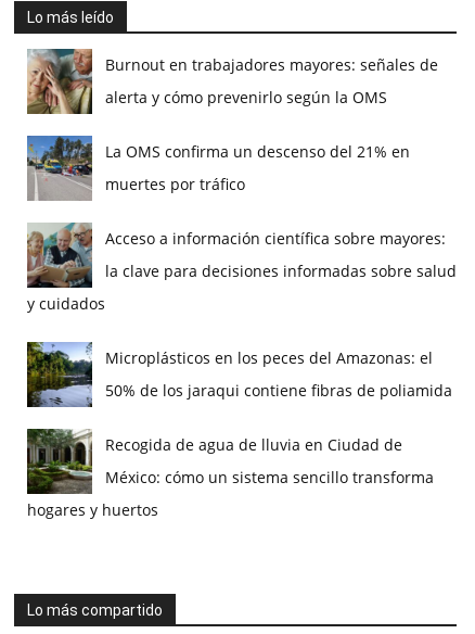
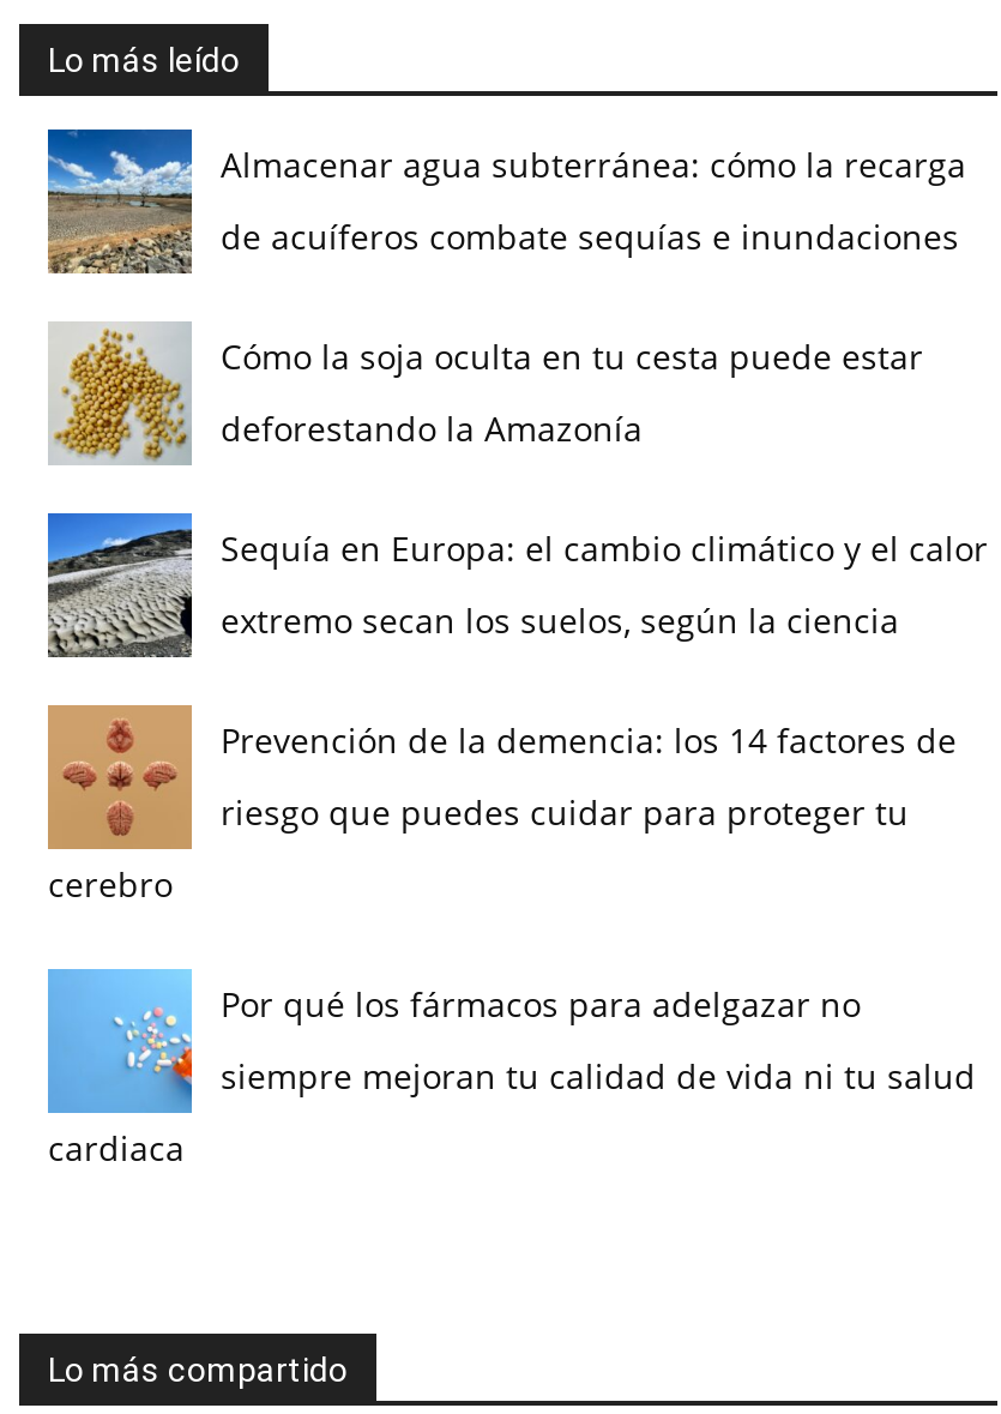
[26,48,438,114] [image] | Burnout en trabajadores mayores: señales de -> [46,127,966,273] [image] | Almacenar agua subterránea: cómo la recarga
[105,87,387,107] alerta y cómo prevenirlo según la OMS -> [221,213,959,259] de acuíferos combate sequías e inundaciones
[26,135,410,201] [image] | La OMS confirma un descenso del 21% en -> [50,321,923,463] [image] | Cómo la soja oculta en tu cesta puede estar
[105,174,245,194] muertes por tráfico -> [221,405,643,451] deforestando la Amazonía
[26,221,446,286] [image] | Acceso a información científica sobre mayores: -> [46,511,988,652] [image] | Sequía en Europa: el cambio climático y el calor
[105,261,457,281] la clave para decisiones informadas sobre salud -> [221,597,899,643] extremo secan los suelos, según la ciencia
[27,293,105,314] y cuidados -> [221,717,957,763] Prevención de la demencia: los 14 factores de
[26,322,433,372] [image] | Microplásticos en los peces del Amazonas: el -> [46,734,909,844] [image] | riesgo que puedes cuidar para proteger tu
[105,380,452,401] 50% de los jaraqui contiene fibras de poliamida -> [48,861,173,907] cerebro
[26,428,158,520] [image] | hogares y huertos -> [46,967,187,1171] [image] | cardiaca
[105,434,402,455] Recogida de agua de lluvia en Ciudad de -> [221,981,861,1027] Por qué los fármacos para adelgazar no
[105,467,434,487] México: cómo un sistema sencillo transforma -> [221,1053,976,1099] siempre mejoran tu calidad de vida ni tu salud

